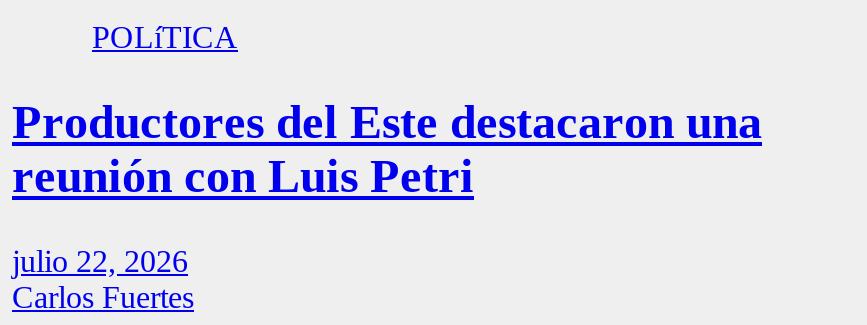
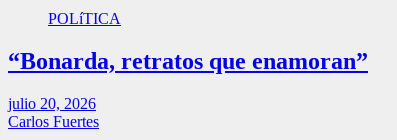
[12,97,762,203] Productores del Este destacaron una | reunión con Luis Petri -> [8,48,368,74] “Bonarda, retratos que enamoran”
[12,244,188,278] julio 22, 2026 -> [8,95,96,112] julio 20, 2026

